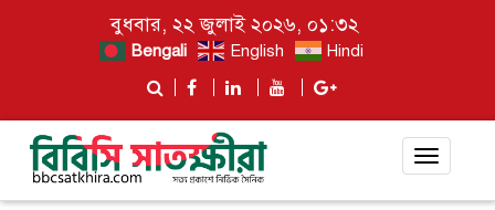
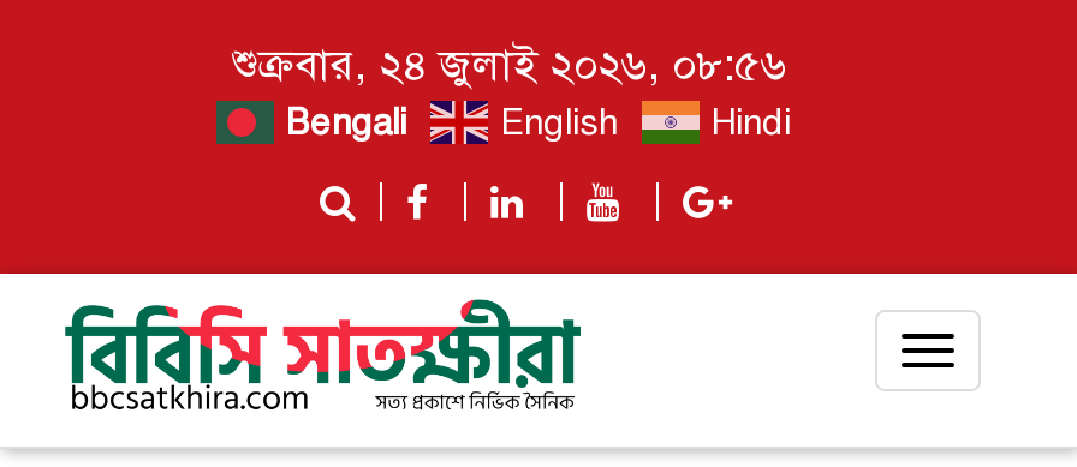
[110,12,359,36] বুধবার, ২২ জুলাই ২০২৬, ০১:৩২ -> [232,38,787,91] শুক্রবার, ২৪ জুলাই ২০২৬, ০৮:৫৬

